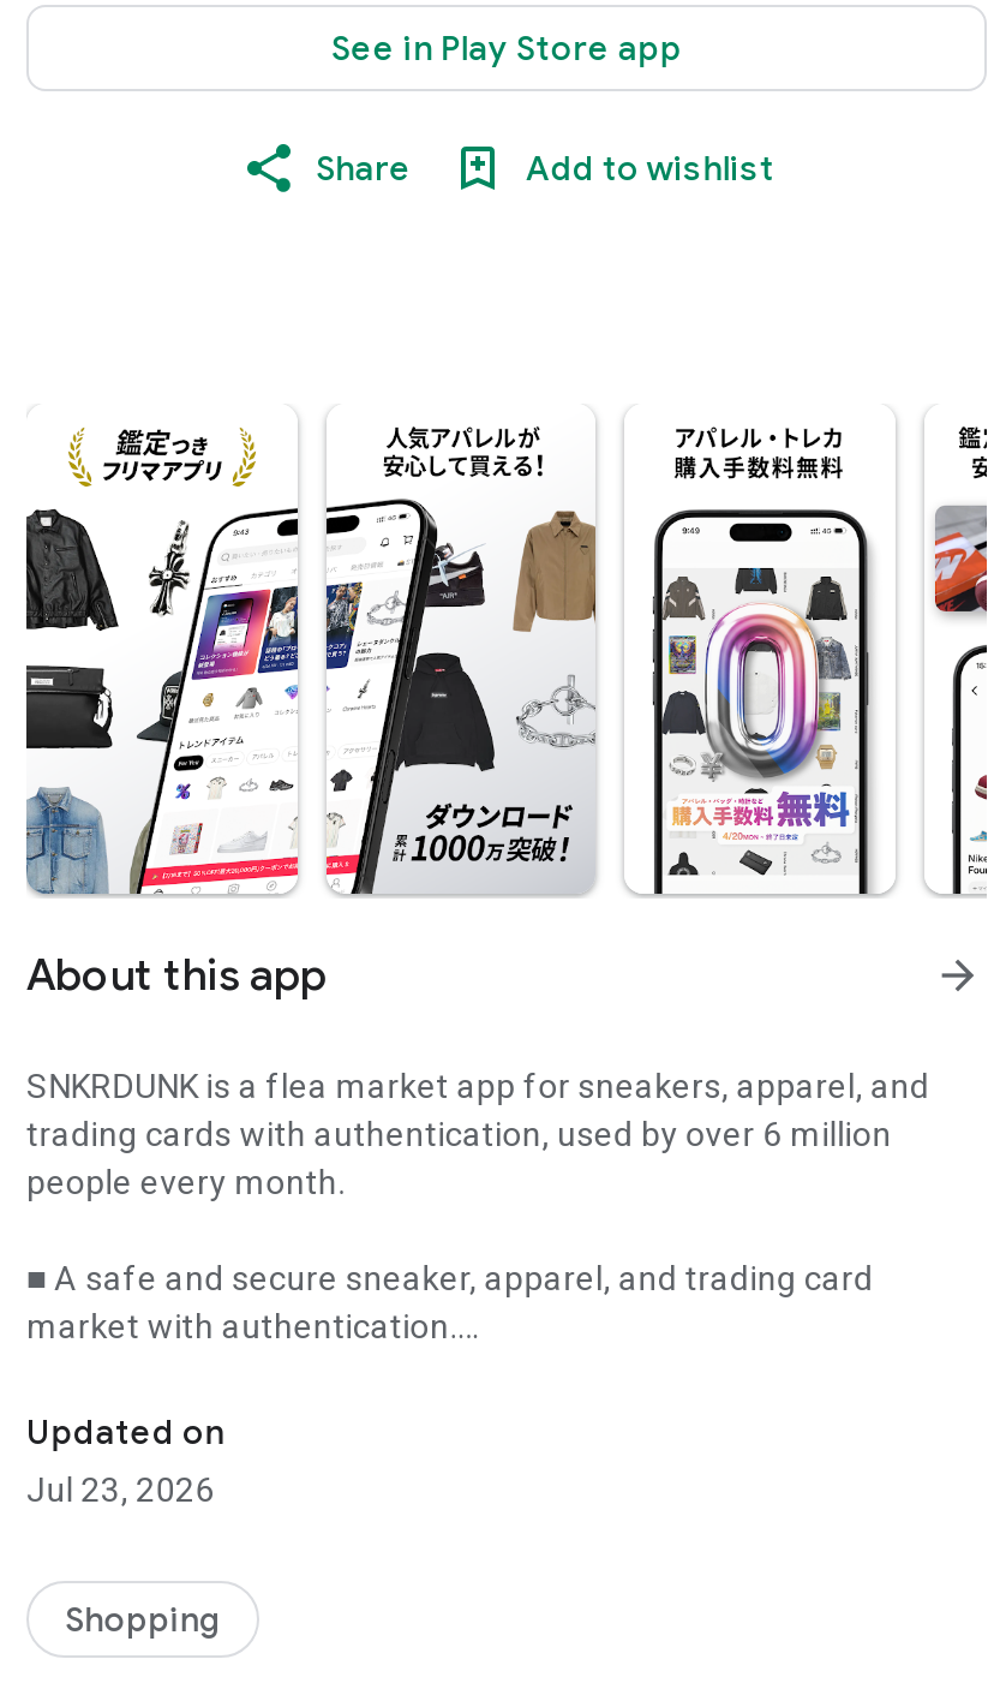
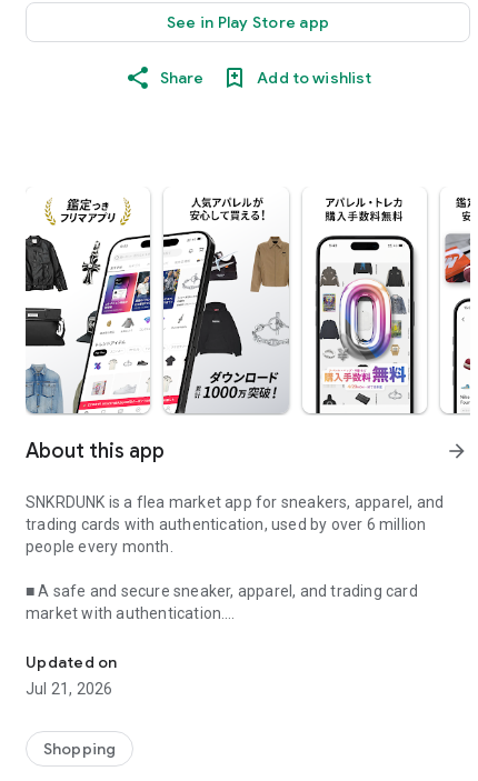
[26,1470,215,1509] Jul 23, 2026 -> [26,680,113,698] Jul 21, 2026

